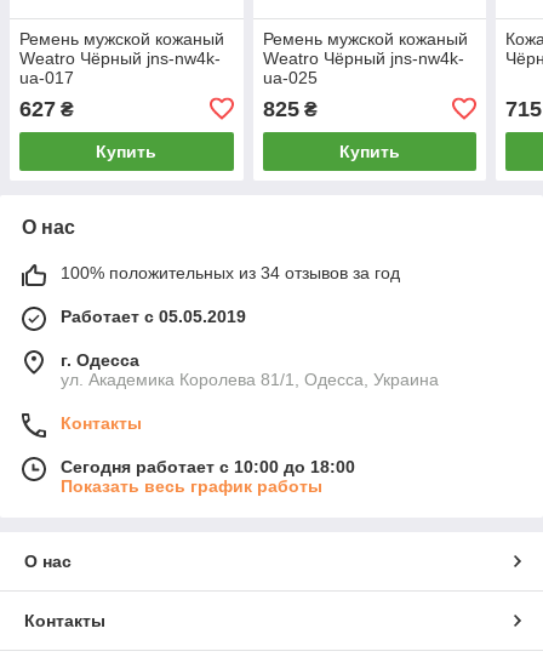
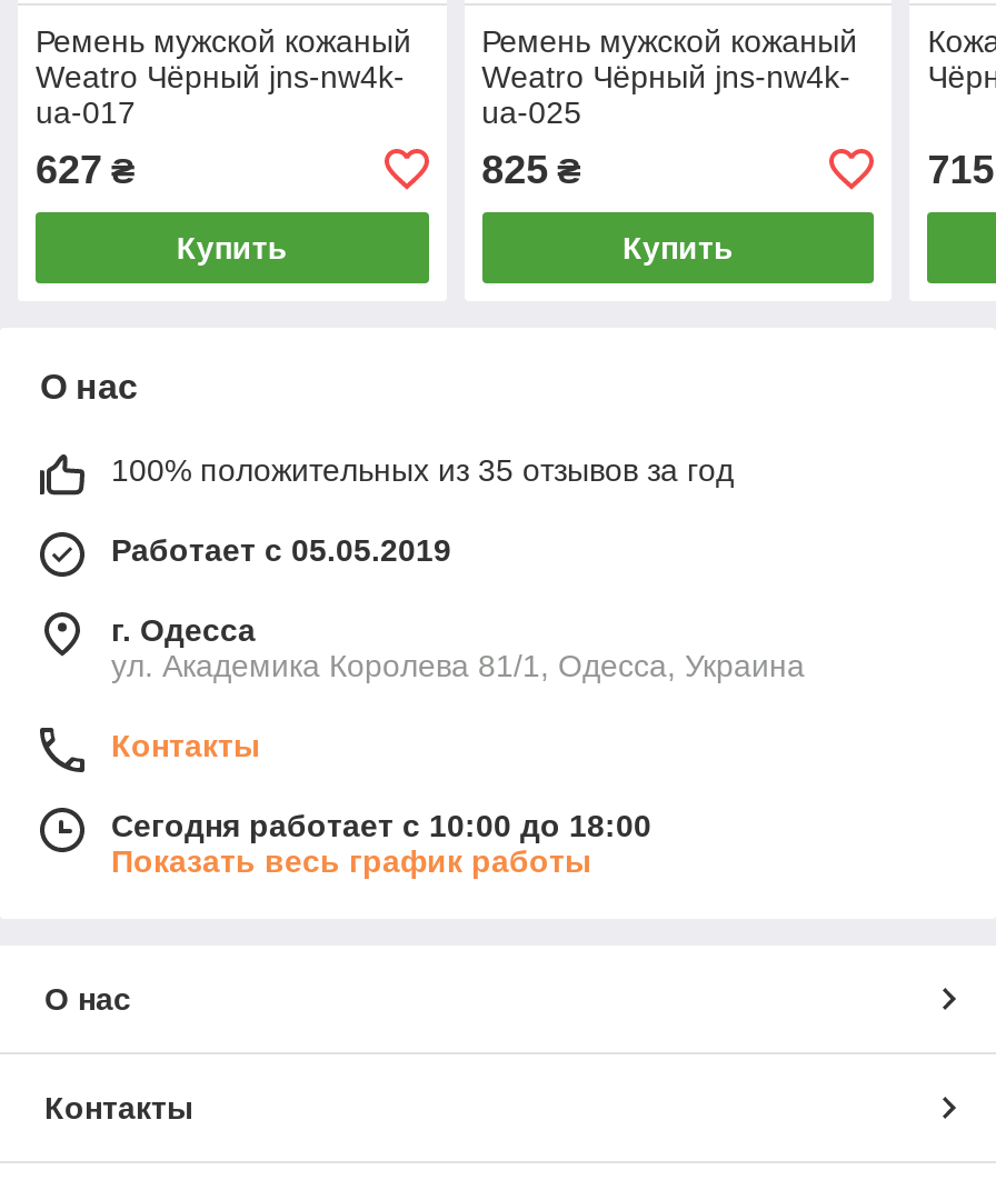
[61,263,400,282] 100% положительных из 34 отзывов за год -> [111,452,734,487] 100% положительных из 35 отзывов за год

